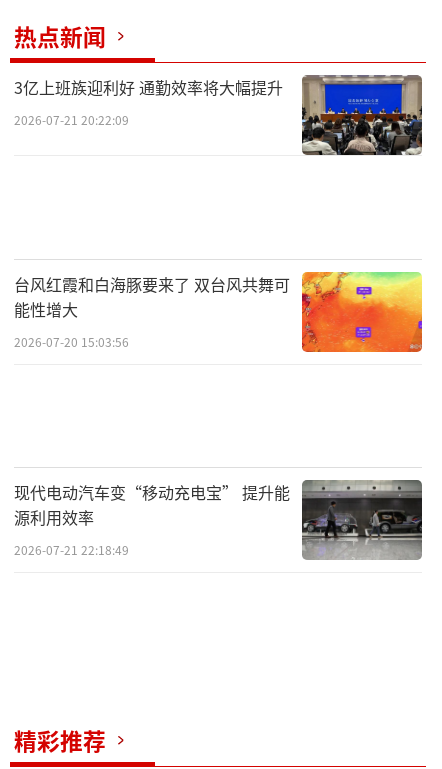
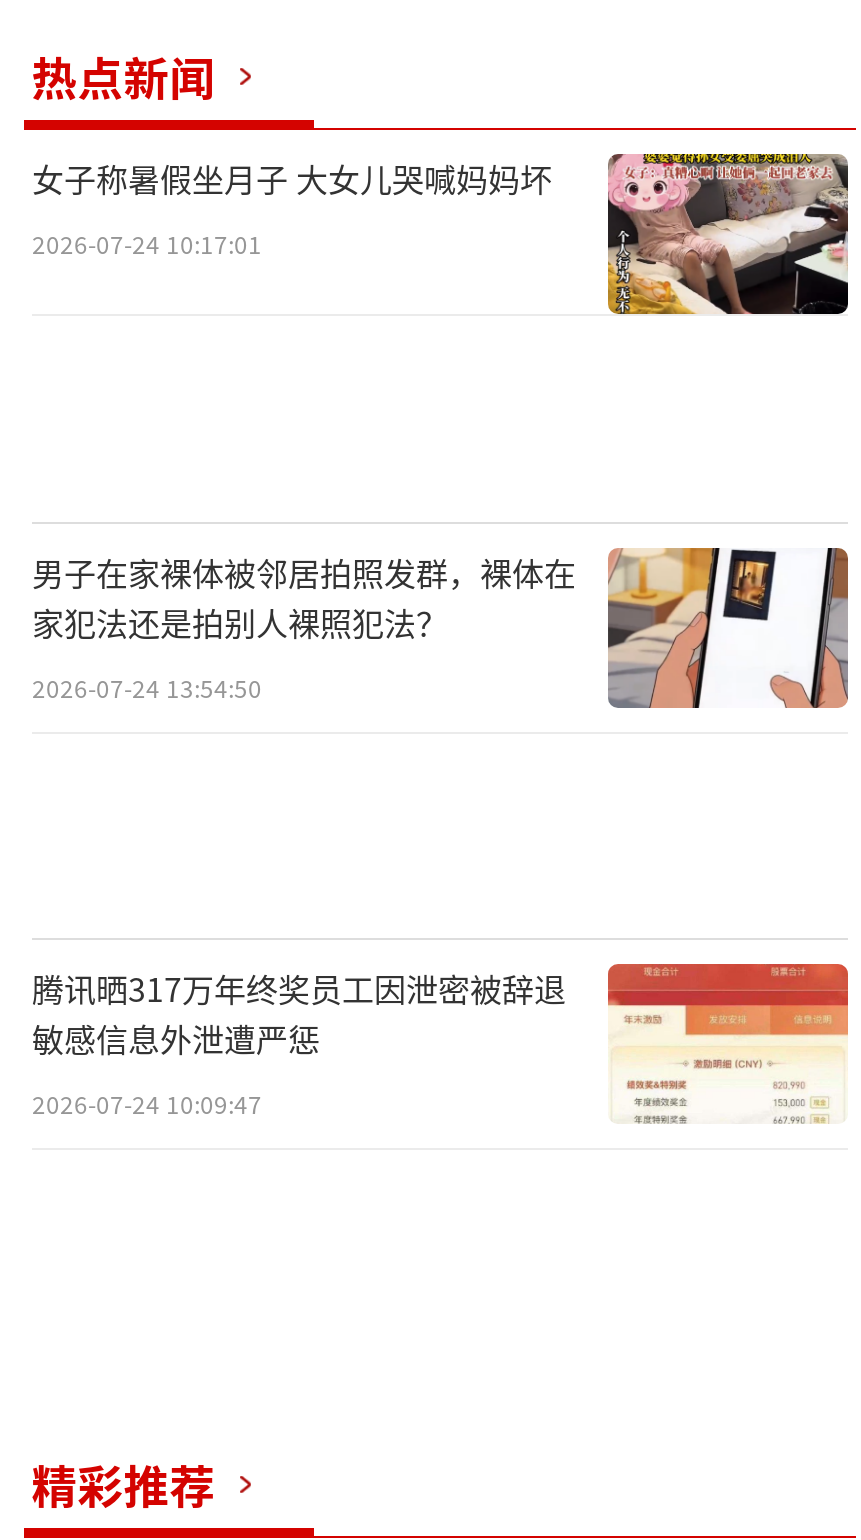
[14,74,423,156] [image] | 3亿上班族迎利好 通勤效率将大幅提升 -> [32,152,850,316] [image] | 女子称暑假坐月子 大女儿哭喊妈妈坏
[14,111,129,128] 2026-07-21 20:22:09 -> [32,226,262,260] 2026-07-24 10:17:01
[14,271,423,353] [image] | 台风红霞和白海豚要来了 双台风共舞可 | 能性增大 -> [32,546,850,710] [image] | 男子在家裸体被邻居拍照发群，裸体在 | 家犯法还是拍别人裸照犯法？
[14,333,129,350] 2026-07-20 15:03:56 -> [32,669,262,703] 2026-07-24 13:54:50
[14,479,423,560] [image] | 现代电动汽车变“移动充电宝” 提升能 | 源利用效率 -> [32,962,850,1124] [image] | 腾讯晒317万年终奖员工因泄密被辞退 | 敏感信息外泄遭严惩
[14,541,129,558] 2026-07-21 22:18:49 -> [32,1087,262,1121] 2026-07-24 10:09:47

